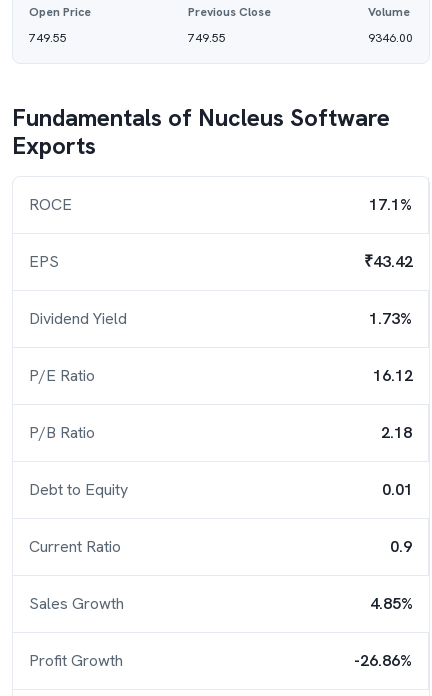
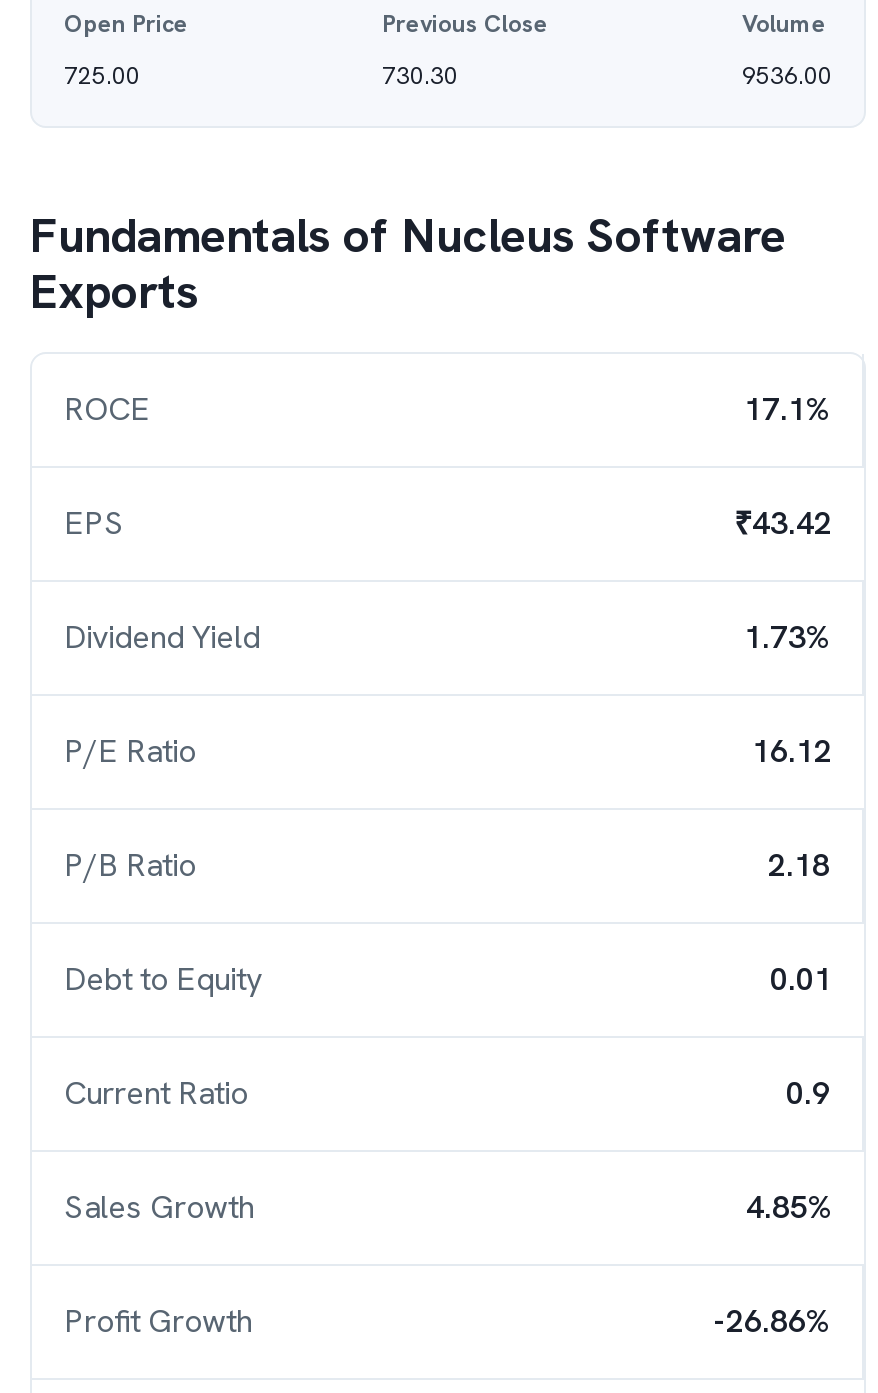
[29,30,67,46] 749.55 -> [64,60,140,92] 725.00
[188,30,226,46] 749.55 -> [382,60,458,92] 730.30
[368,30,413,46] 9346.00 -> [742,60,832,92] 9536.00

